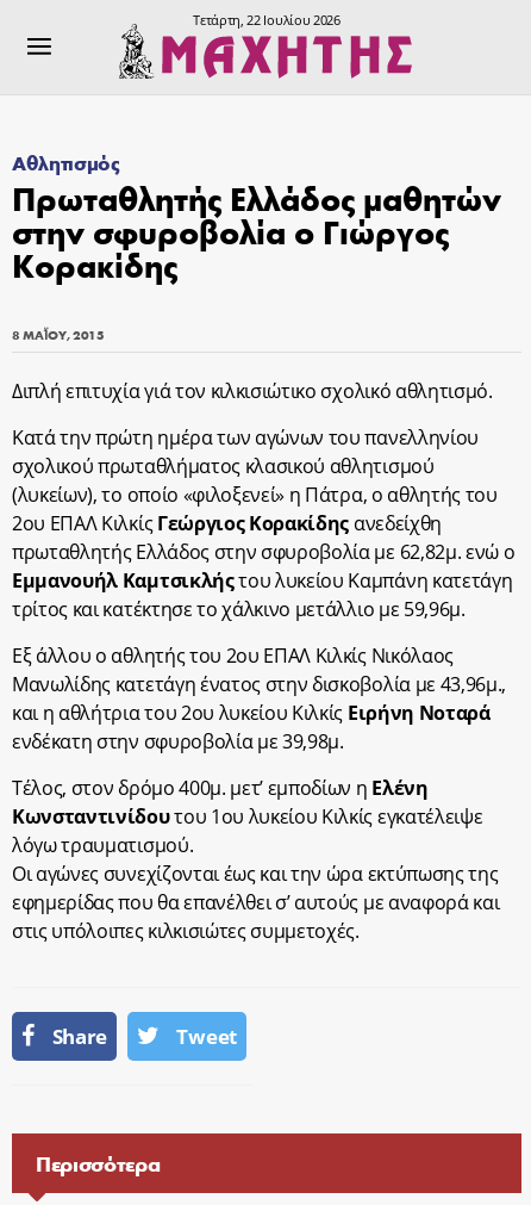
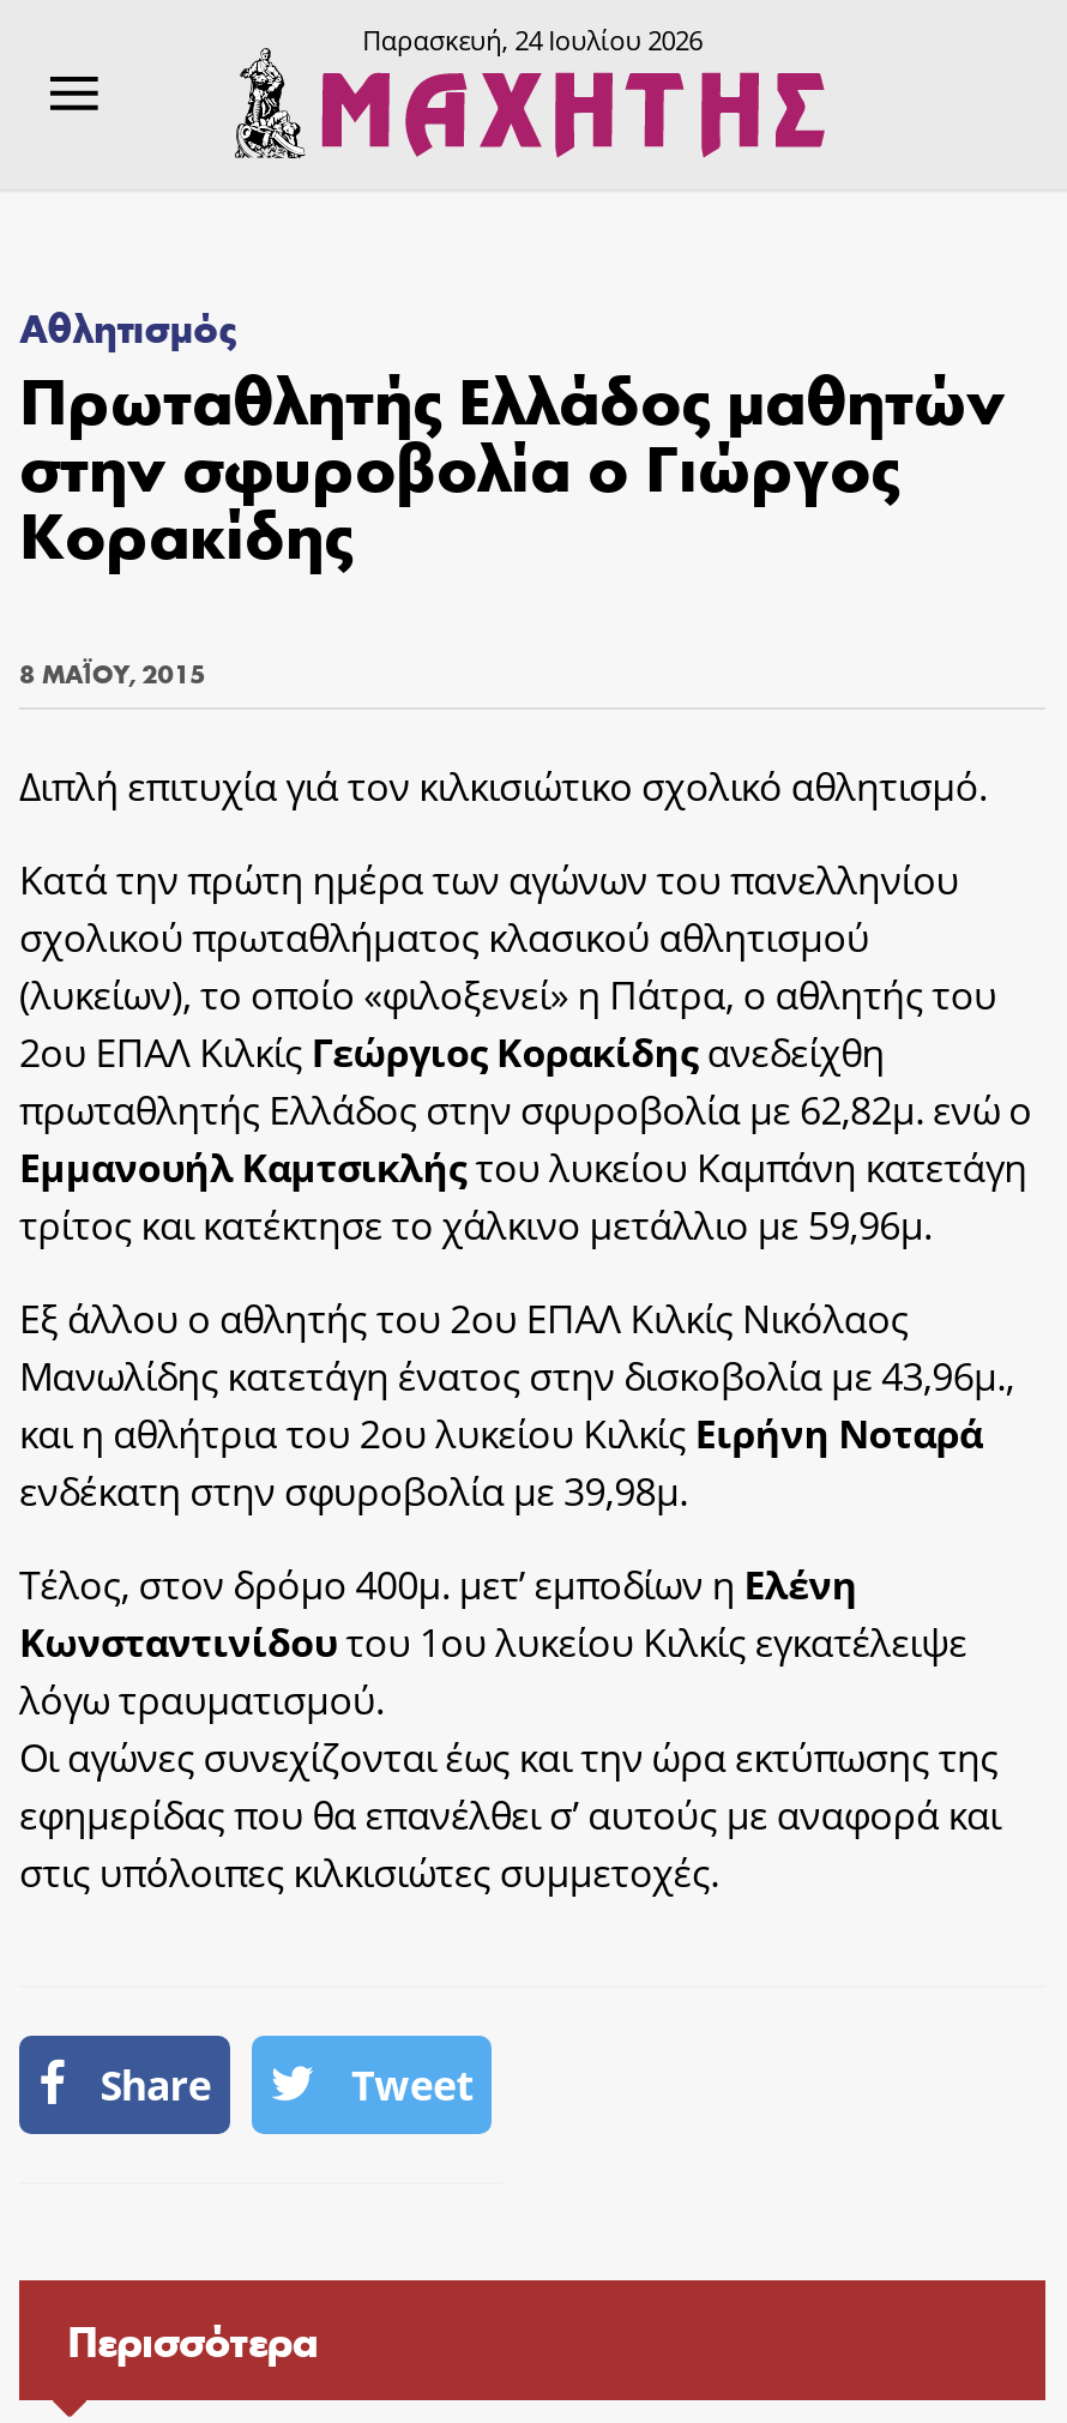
[193,11,340,29] Τετάρτη, 22 Ιουλίου 2026 -> [363,22,702,58] Παρασκευή, 24 Ιουλίου 2026

